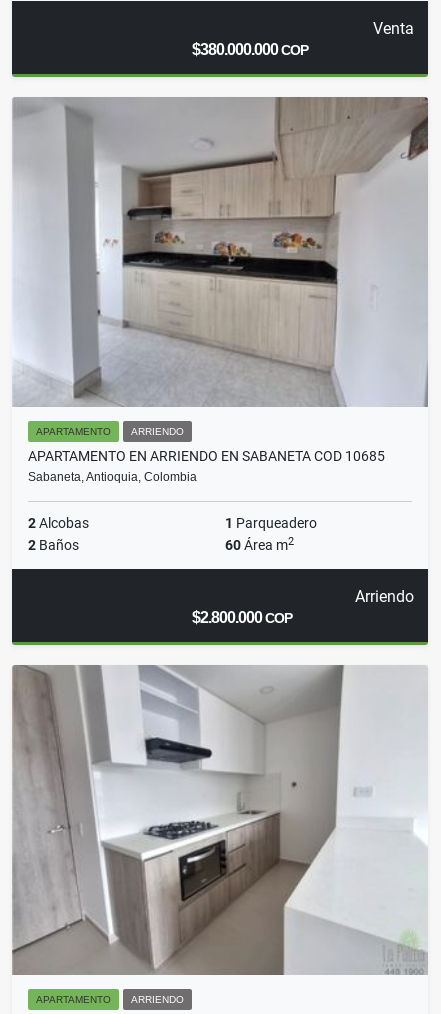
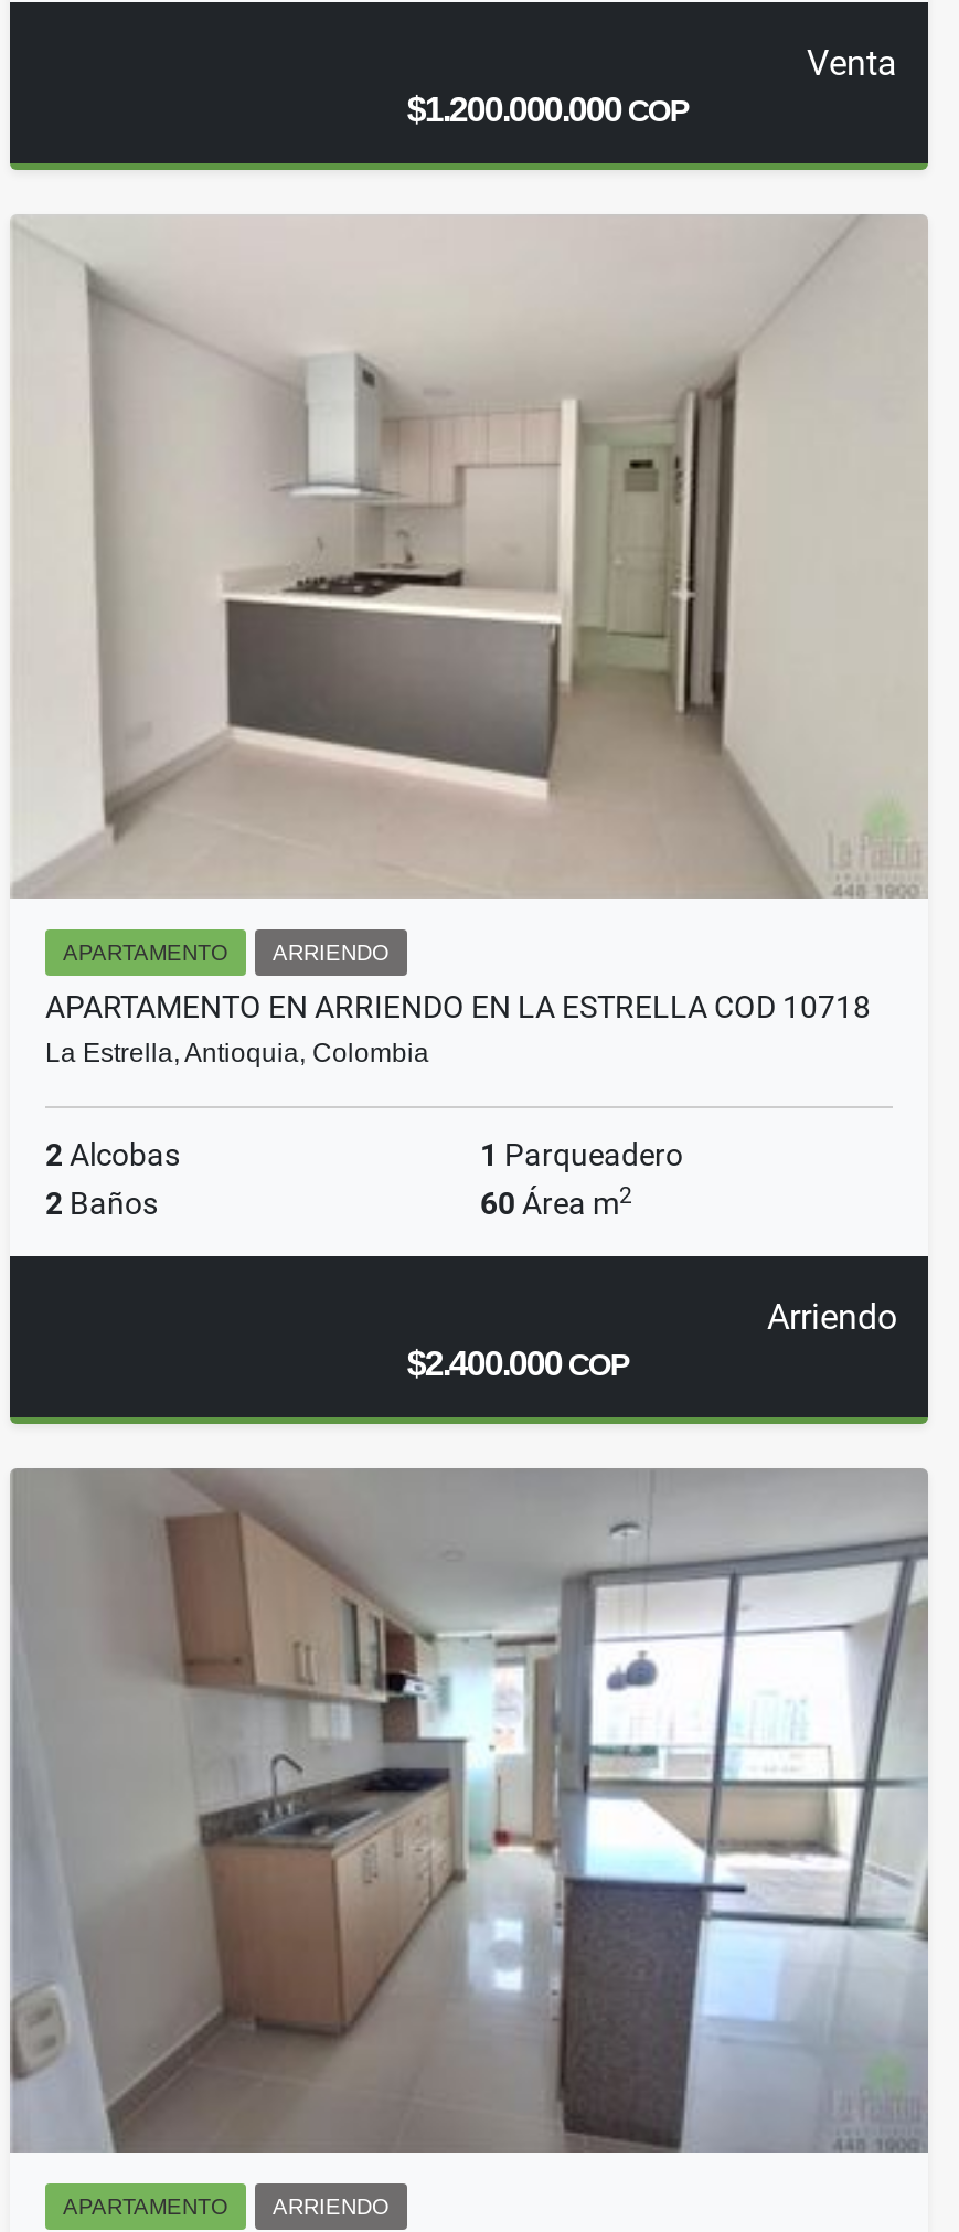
[192,41,308,58] $380.000.000 COP -> [407,91,687,128] $1.200.000.000 COP
[13,97,428,406] [image] -> [12,216,926,899] [image]
[28,448,385,484] APARTAMENTO EN ARRIENDO EN SABANETA COD 10685 | Sabaneta, Antioquia, Colombia -> [45,989,871,1069] APARTAMENTO EN ARRIENDO EN LA ESTRELLA COD 10718 | La Estrella, Antioquia, Colombia
[192,609,292,626] $2.800.000 COP -> [407,1345,627,1382] $2.400.000 COP
[12,666,427,975] [image] -> [12,1468,928,2153] [image]

